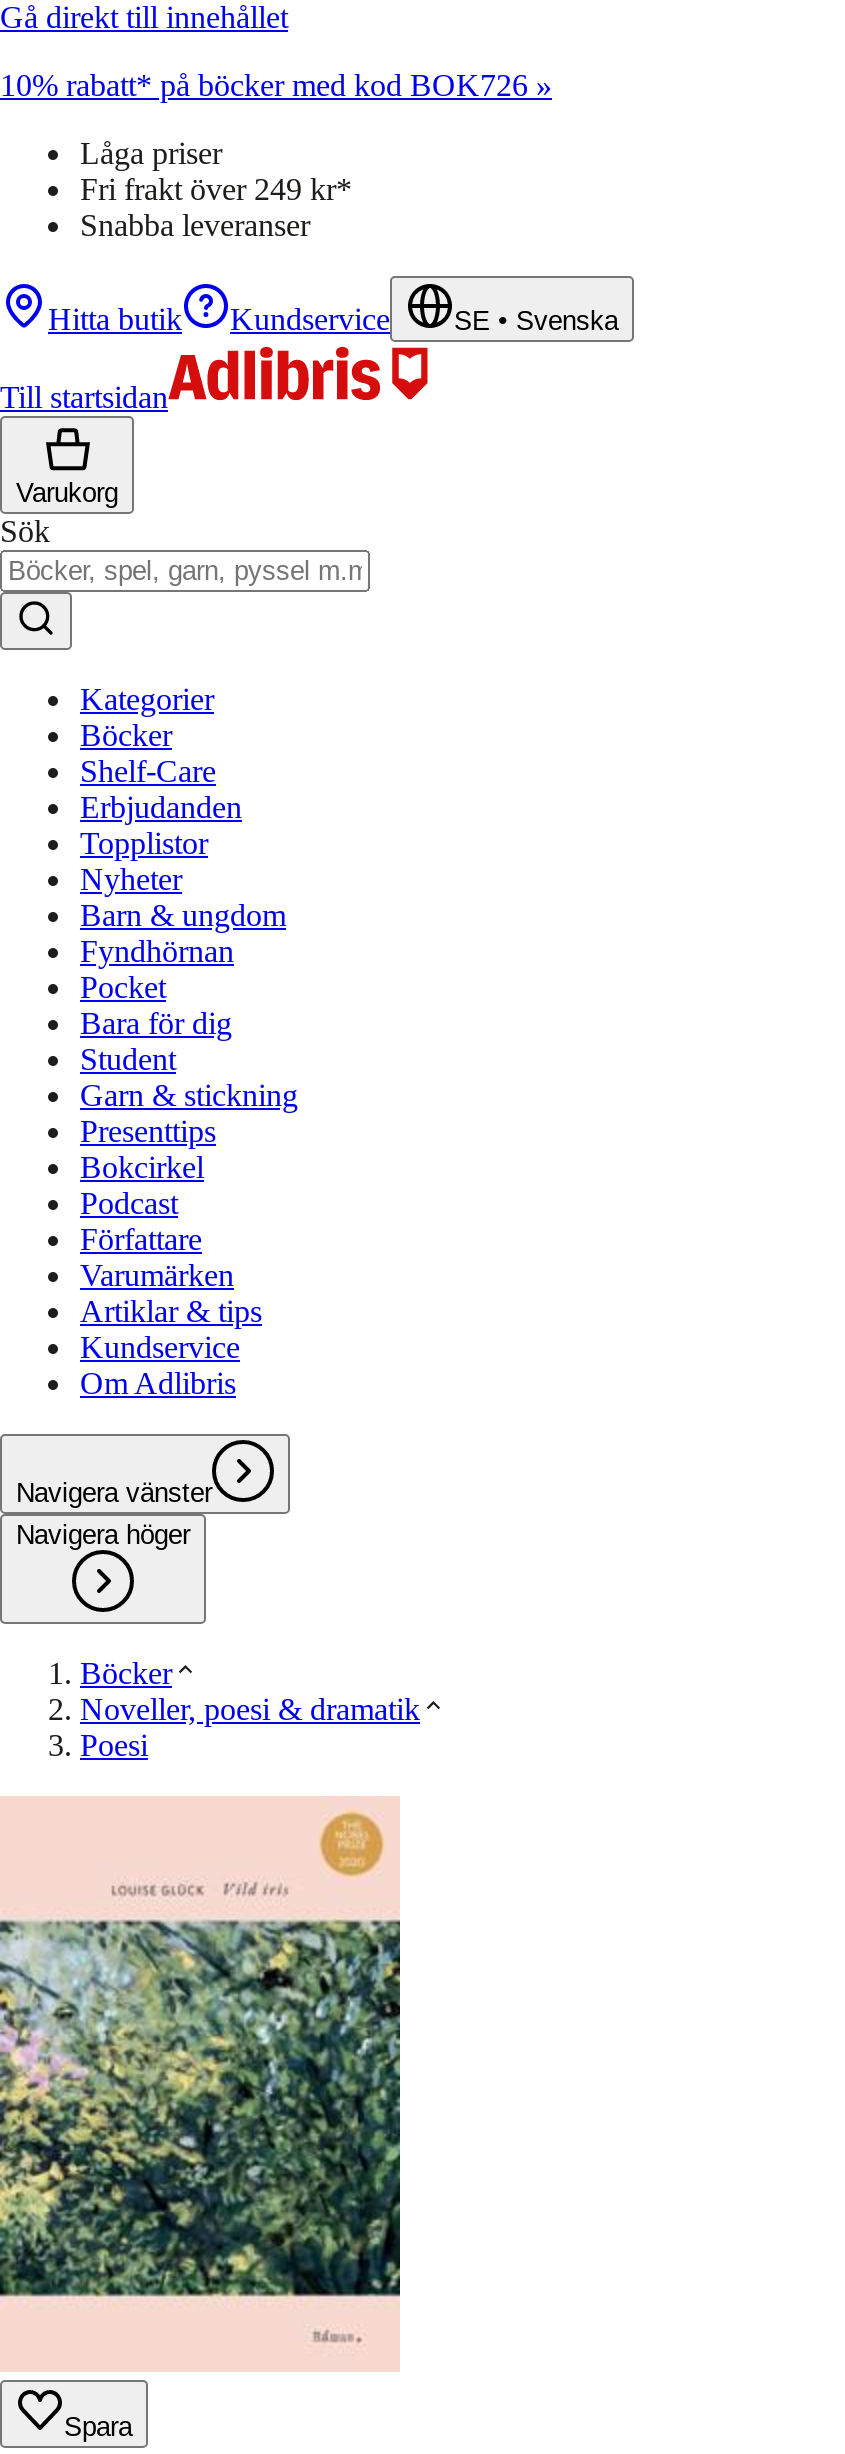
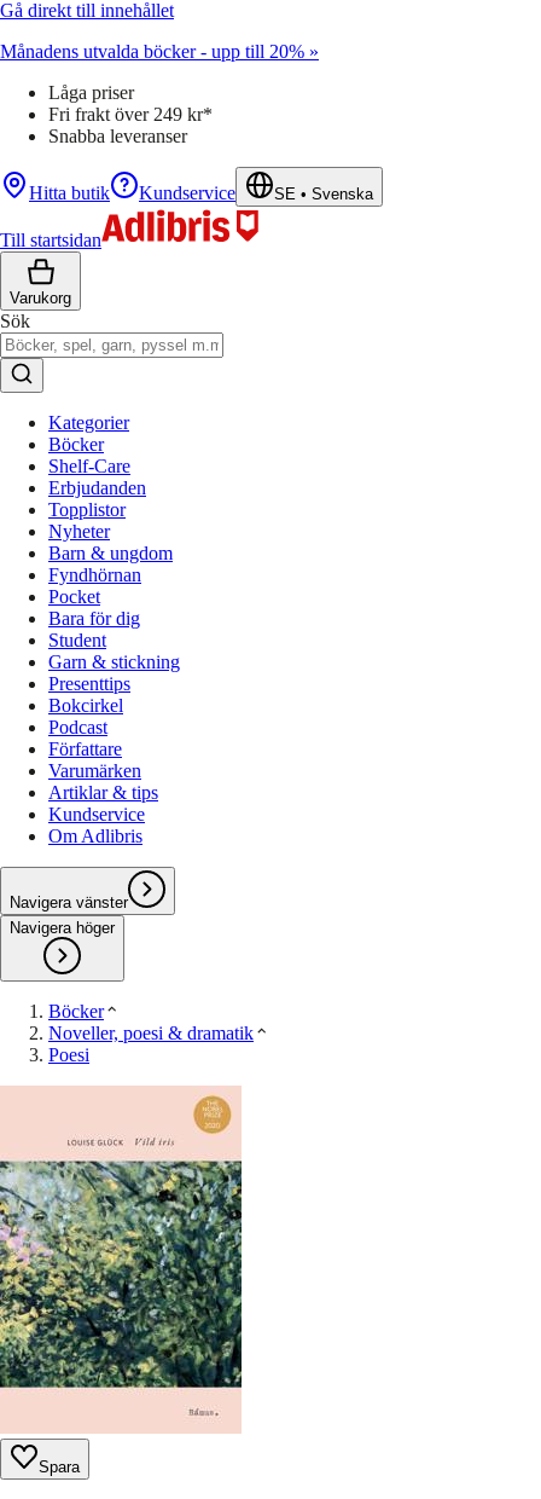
[0,68,552,102] 10% rabatt* på böcker med kod BOK726 » -> [0,41,319,62] Månadens utvalda böcker - upp till 20% »

